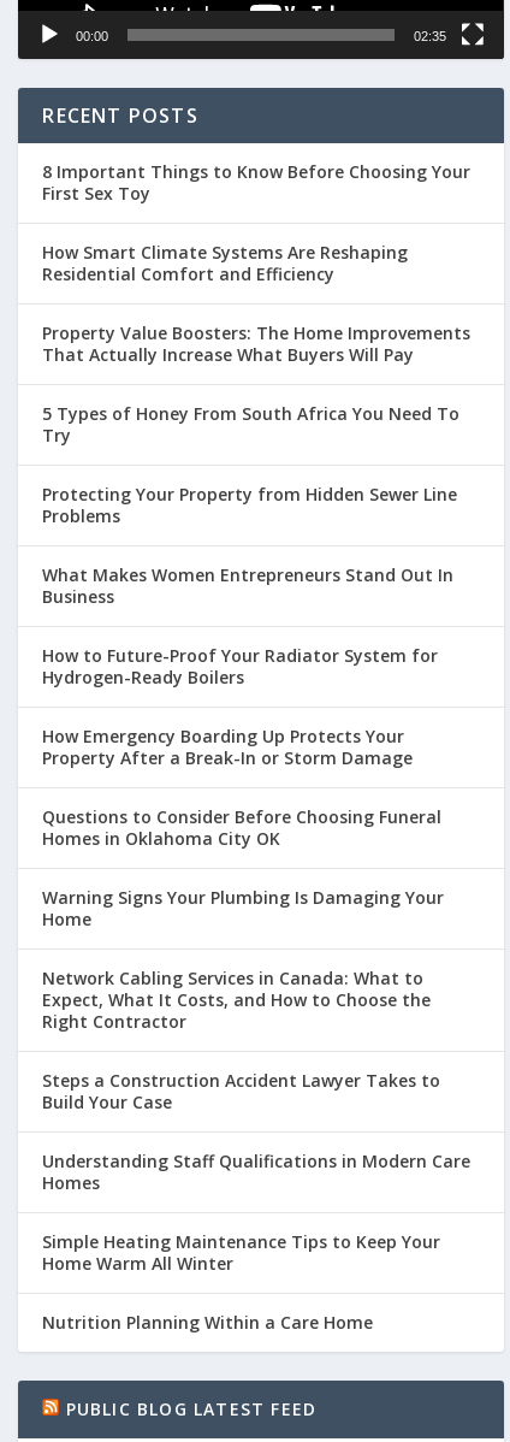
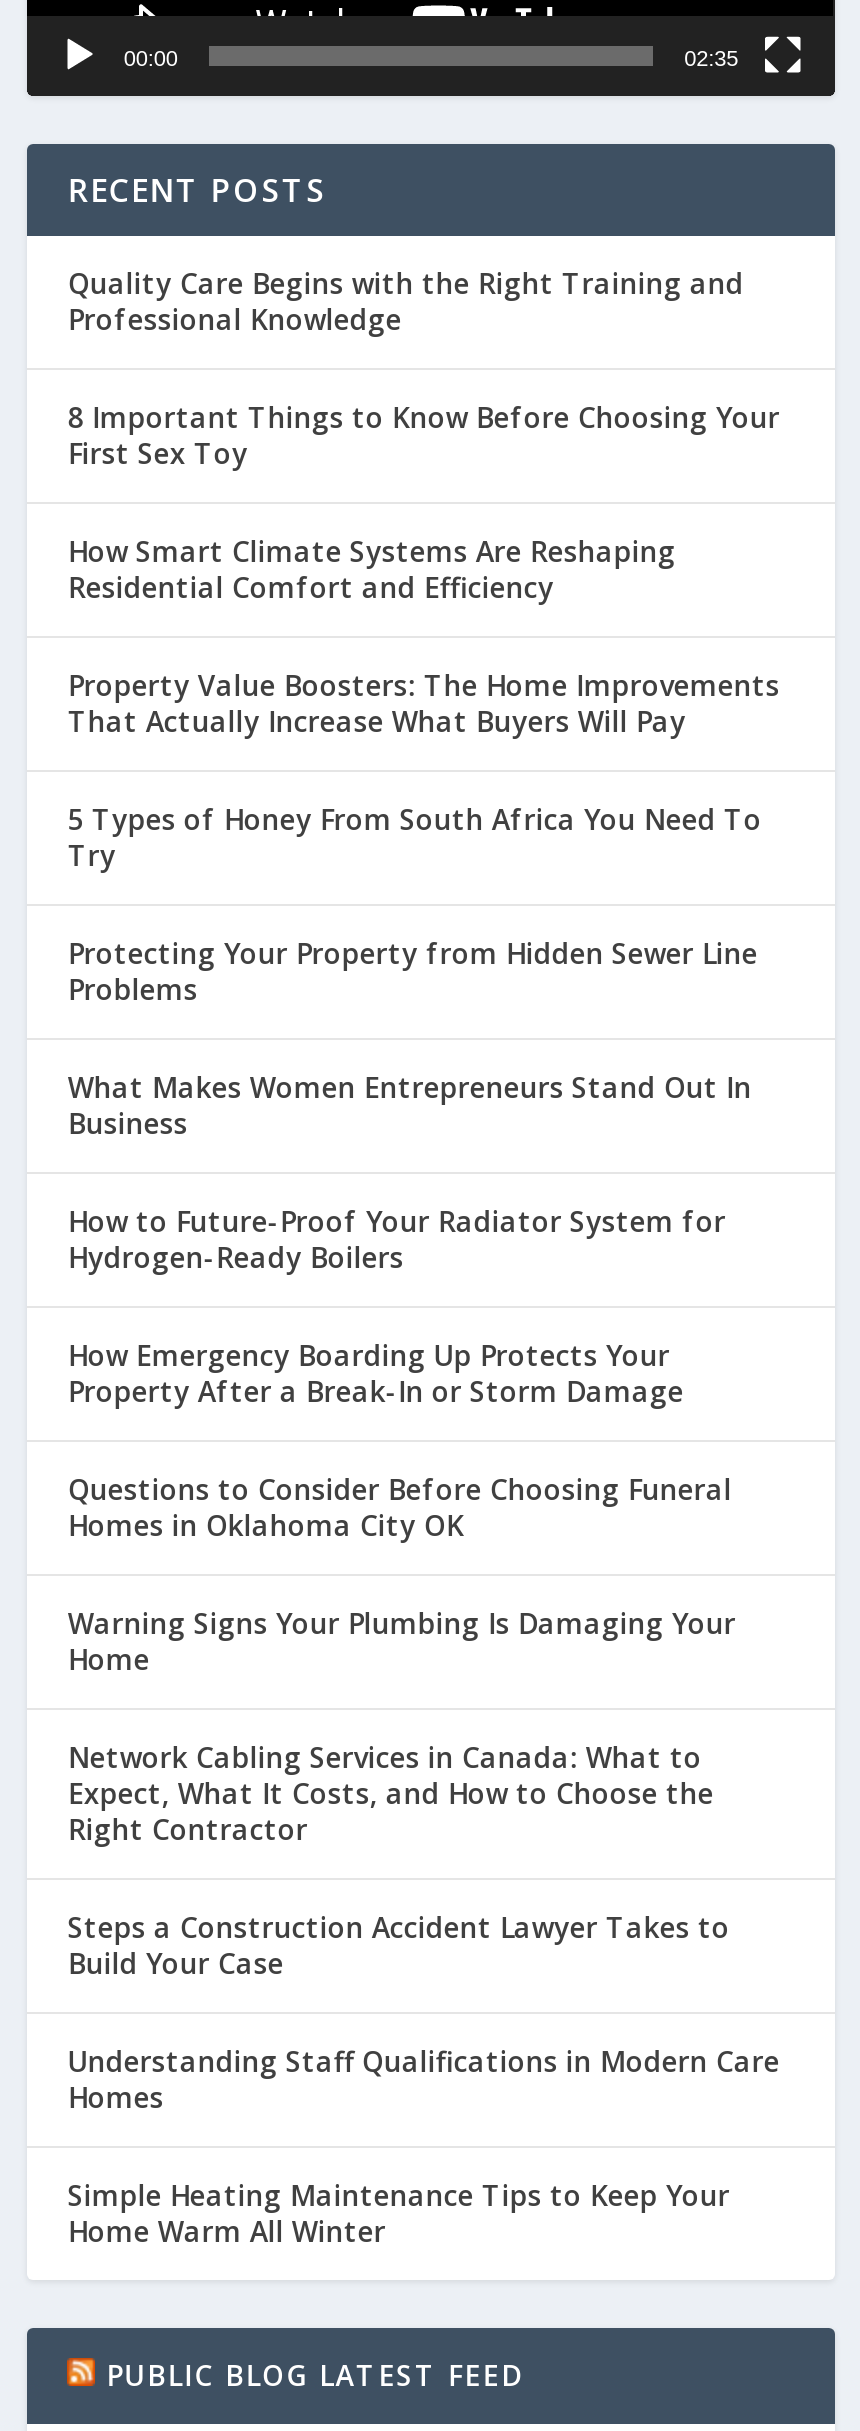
none -> [68,264,744,338] Quality Care Begins with the Right Training and | Professional Knowledge
moved [43,160,471,1275] -> [68,398,780,2250]: 8 Important Things to Know Before Choosing Your | First Sex Toy | How Smart Climate Systems Are Reshaping | ... | Simple Heating Maintenance Tips to Keep Your | Home Warm All Winter
[43,1311,373,1334] Nutrition Planning Within a Care Home -> none

